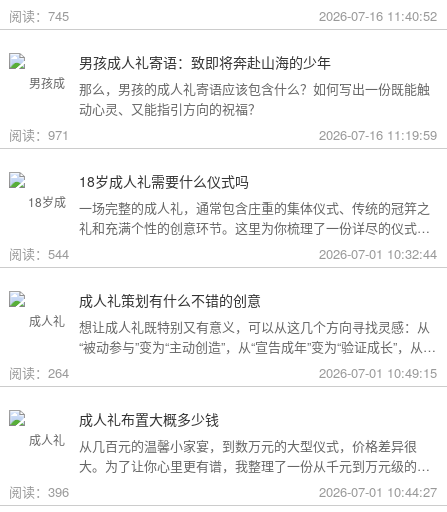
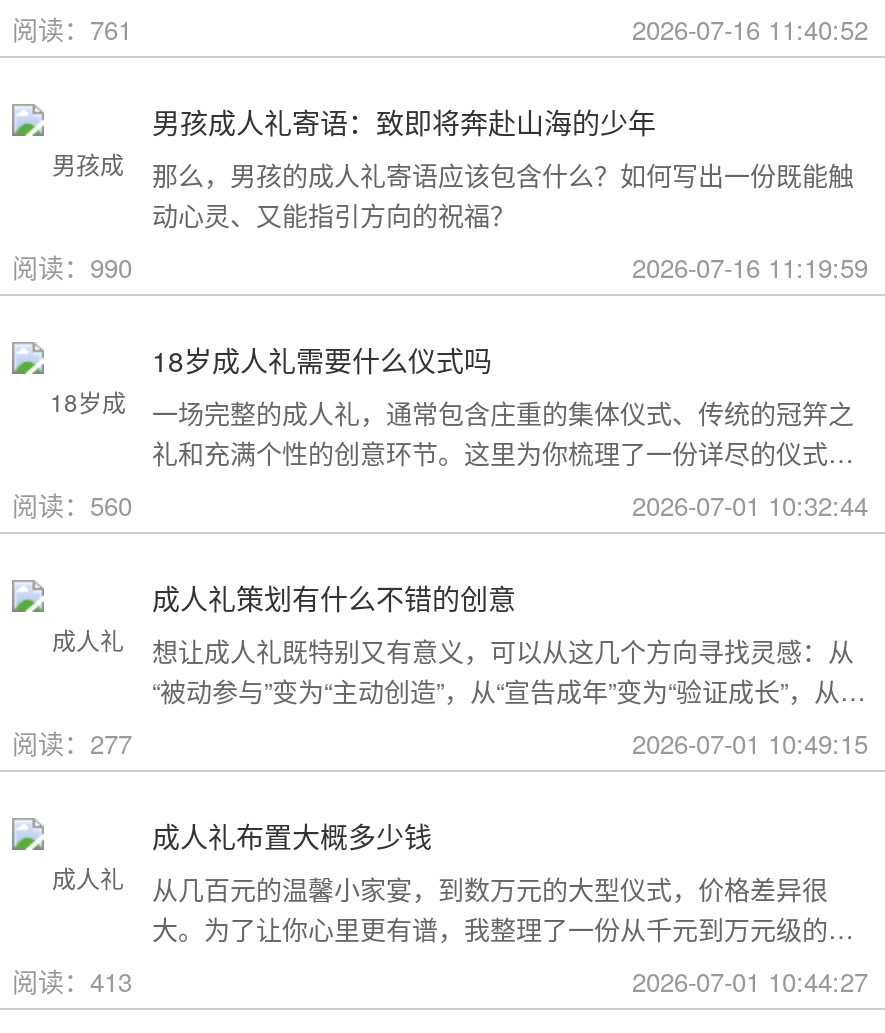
[9,6,69,25] 阅读：745 -> [12,9,132,47] 阅读：761
[9,125,69,144] 阅读：971 -> [12,247,132,285] 阅读：990
[9,244,69,263] 阅读：544 -> [12,485,132,523] 阅读：560
[9,363,69,382] 阅读：264 -> [12,723,132,761] 阅读：277
[9,482,69,501] 阅读：396 -> [12,961,132,999] 阅读：413

